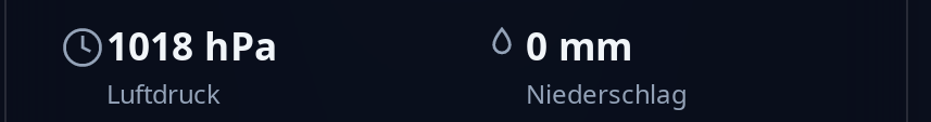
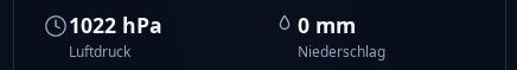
[106,19,278,71] 1018 hPa -> [69,11,162,39] 1022 hPa

